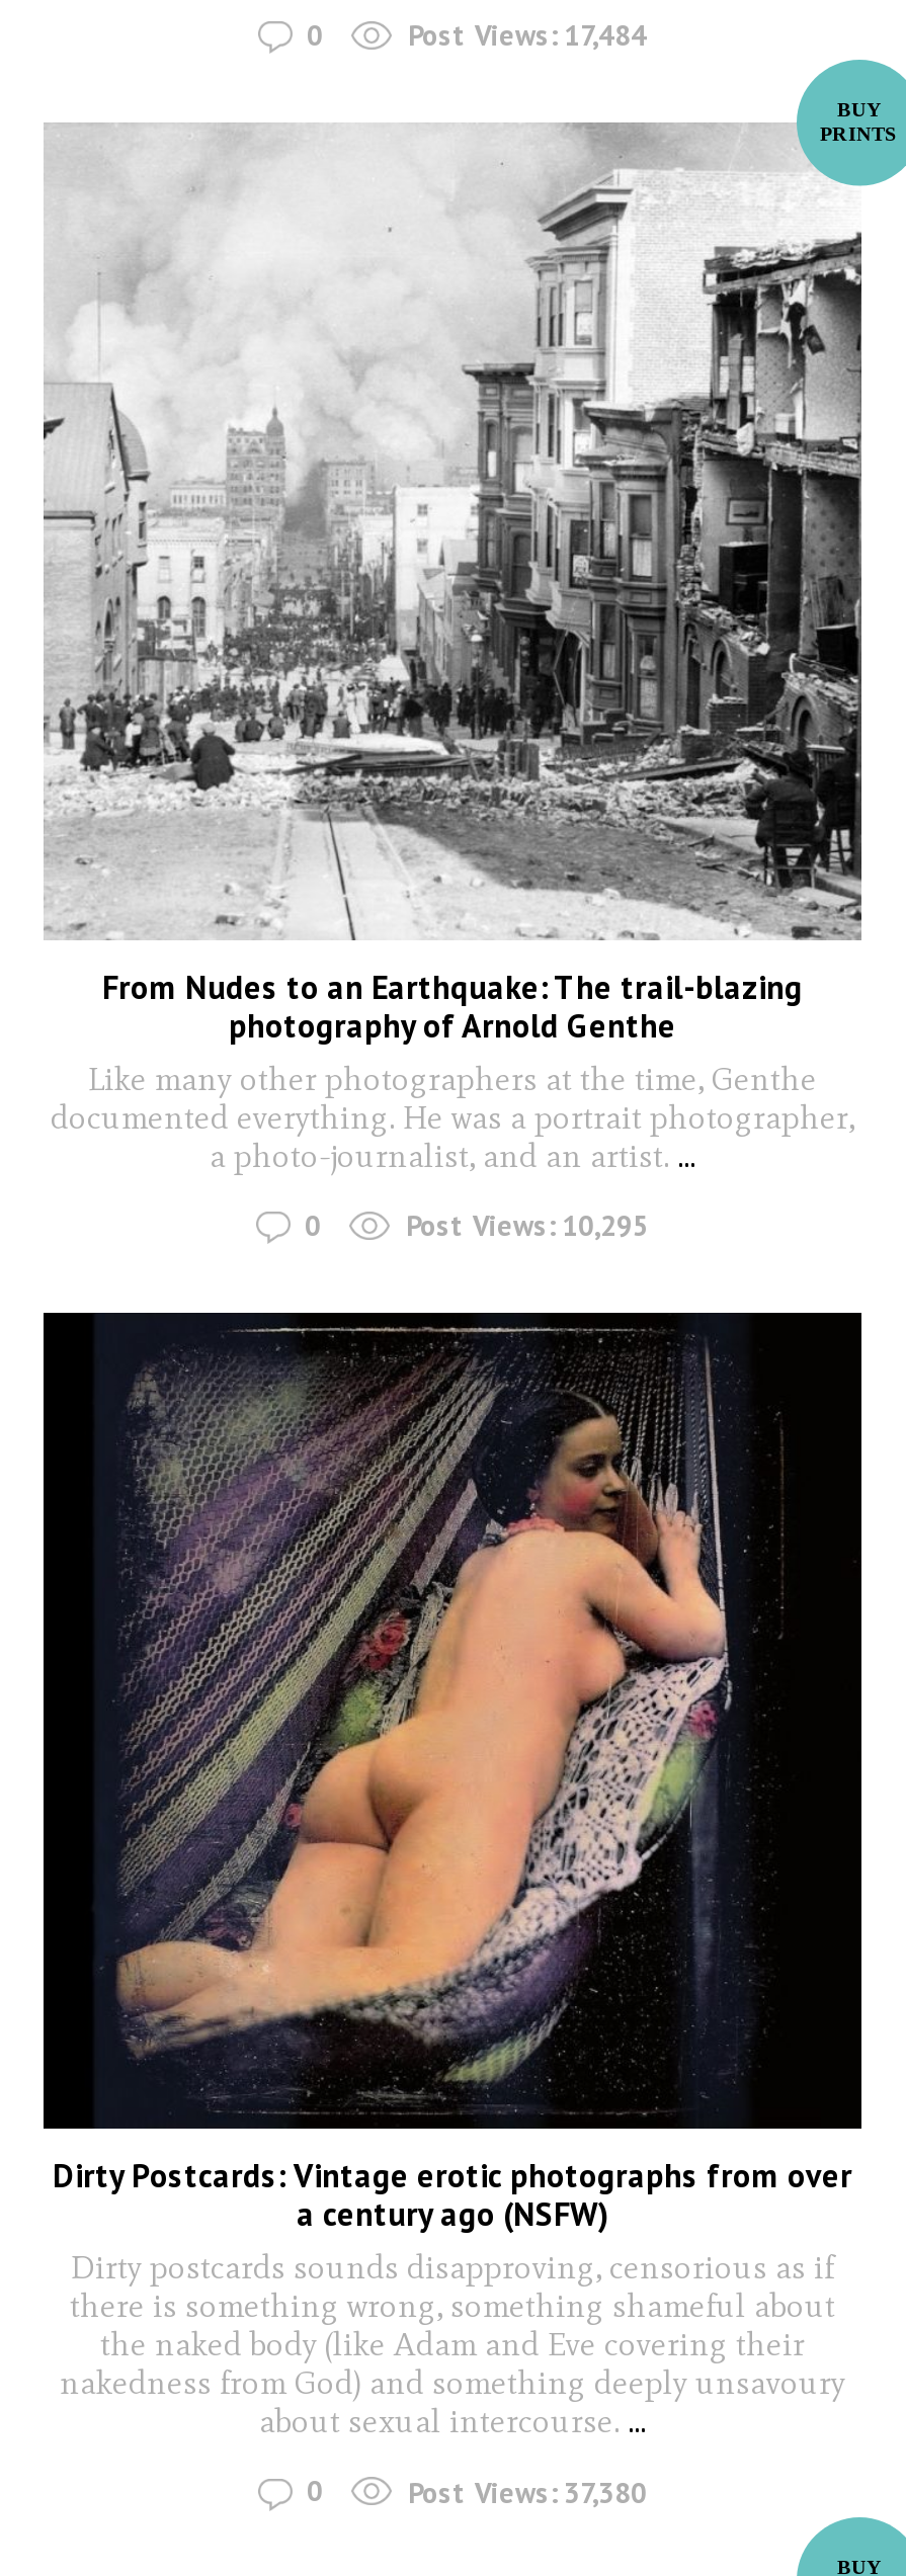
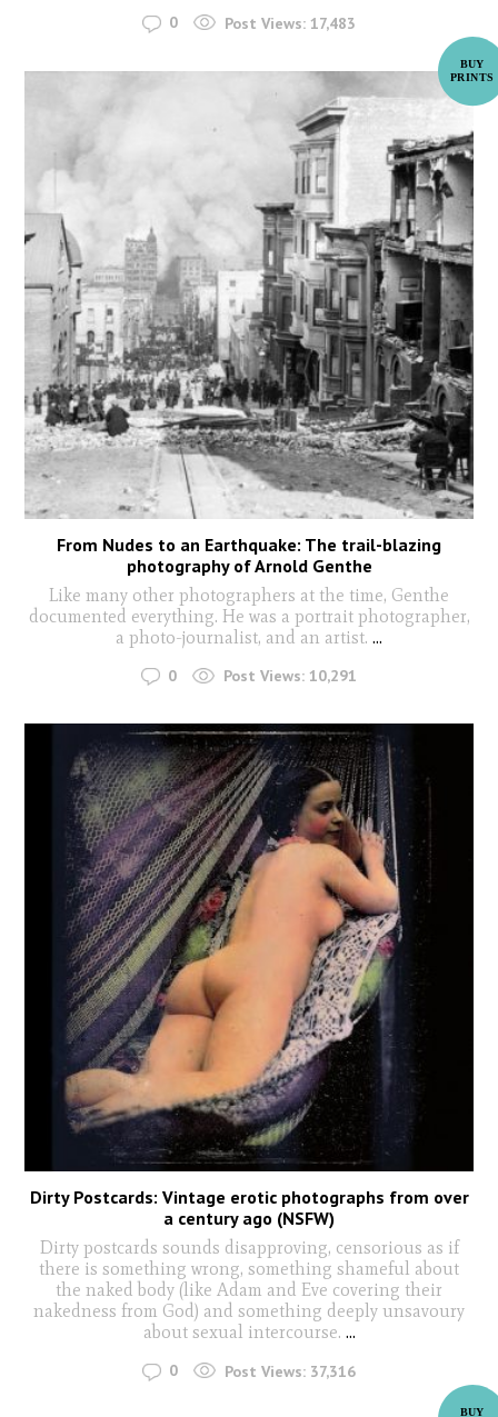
[408,18,647,55] Post Views: 17,484 -> [225,13,356,33] Post Views: 17,483
[406,1208,649,1244] Post Views: 10,295 -> [223,666,357,686] Post Views: 10,291
[408,2475,647,2511] Post Views: 37,380 -> [225,1361,356,1381] Post Views: 37,316

